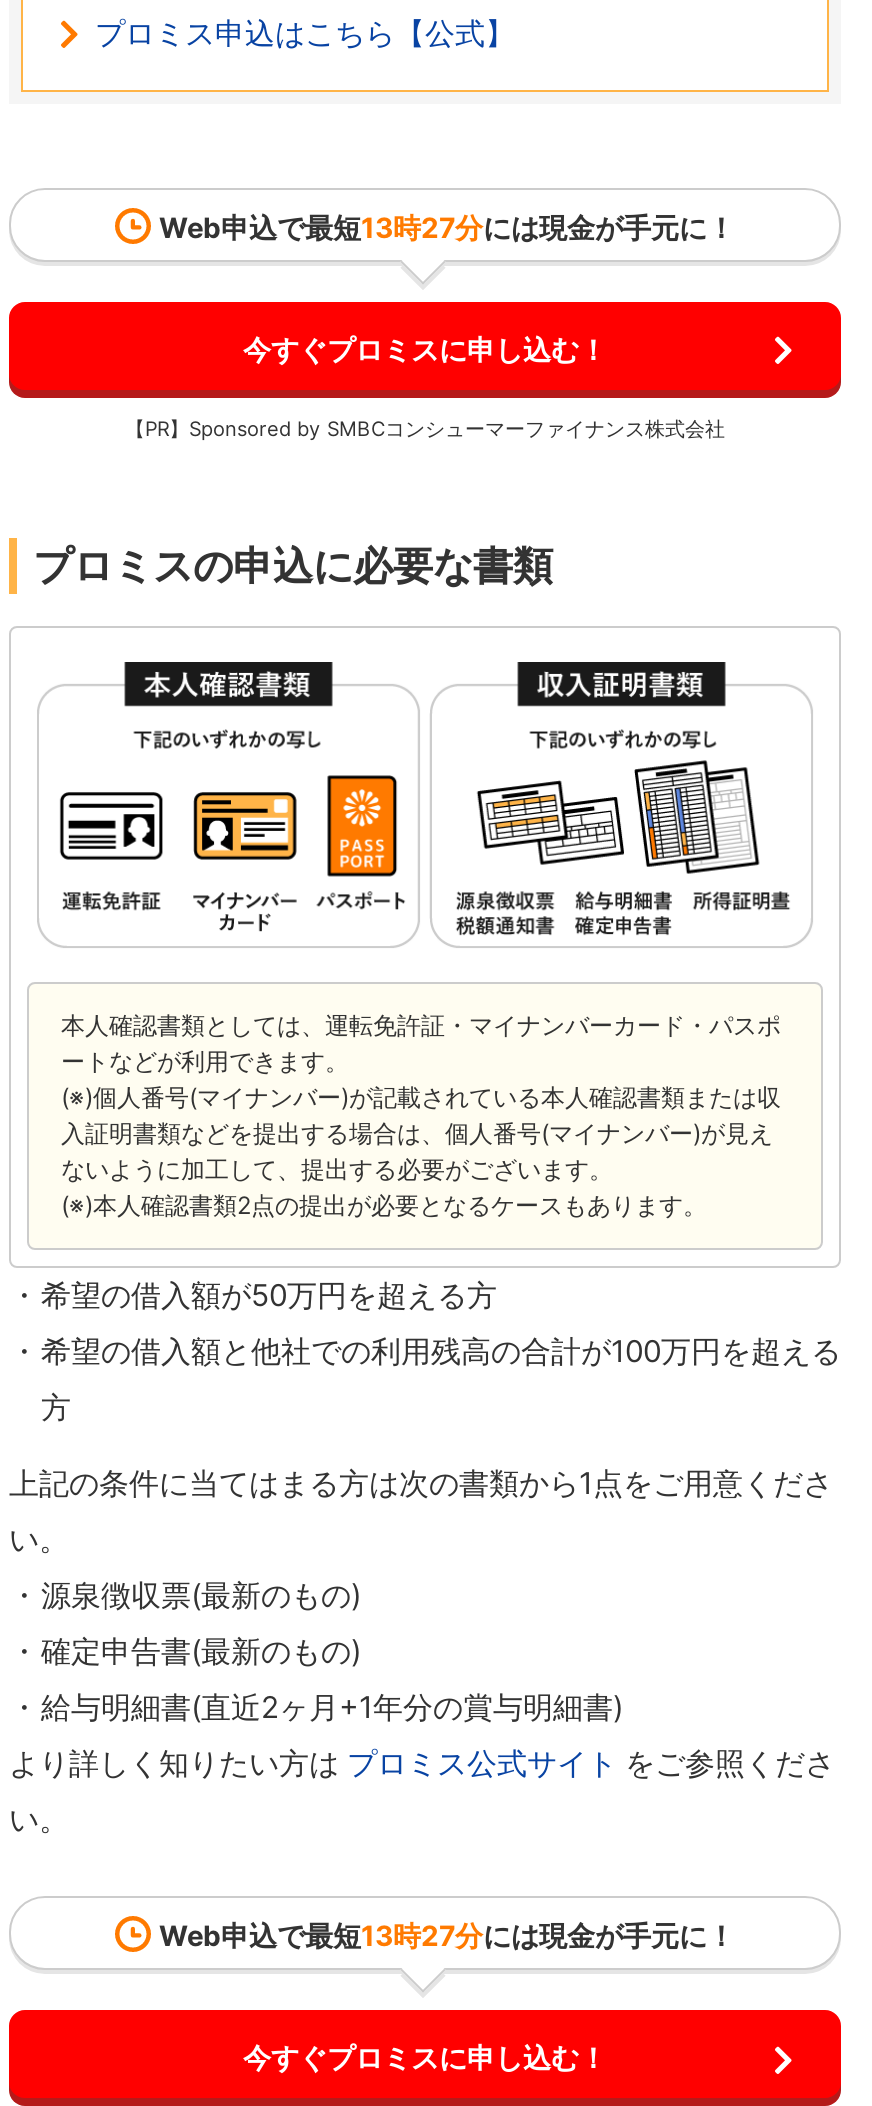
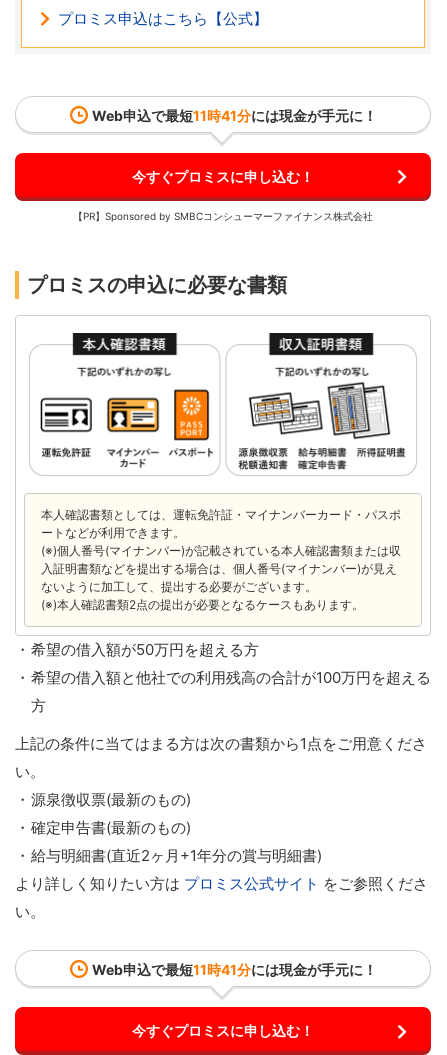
[159,210,735,244] Web申込で最短13時27分には現金が手元に！ -> [91,107,376,124] Web申込で最短11時41分には現金が手元に！
[159,1918,735,1952] Web申込で最短13時27分には現金が手元に！ -> [91,961,376,978] Web申込で最短11時41分には現金が手元に！

